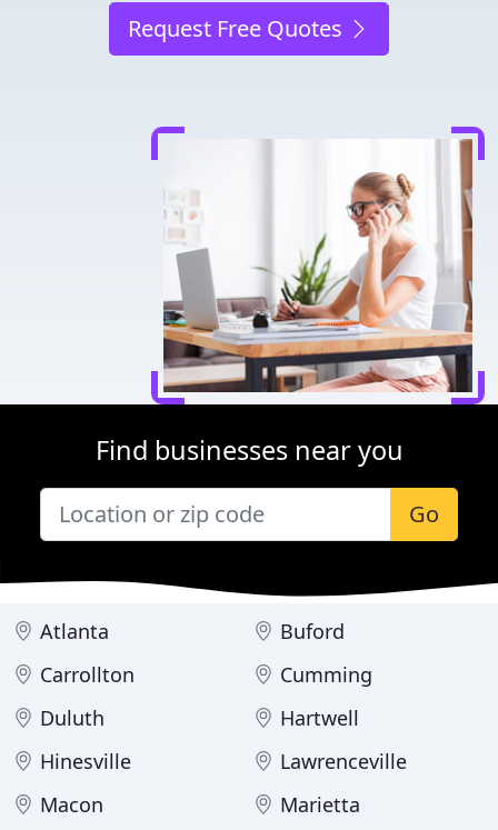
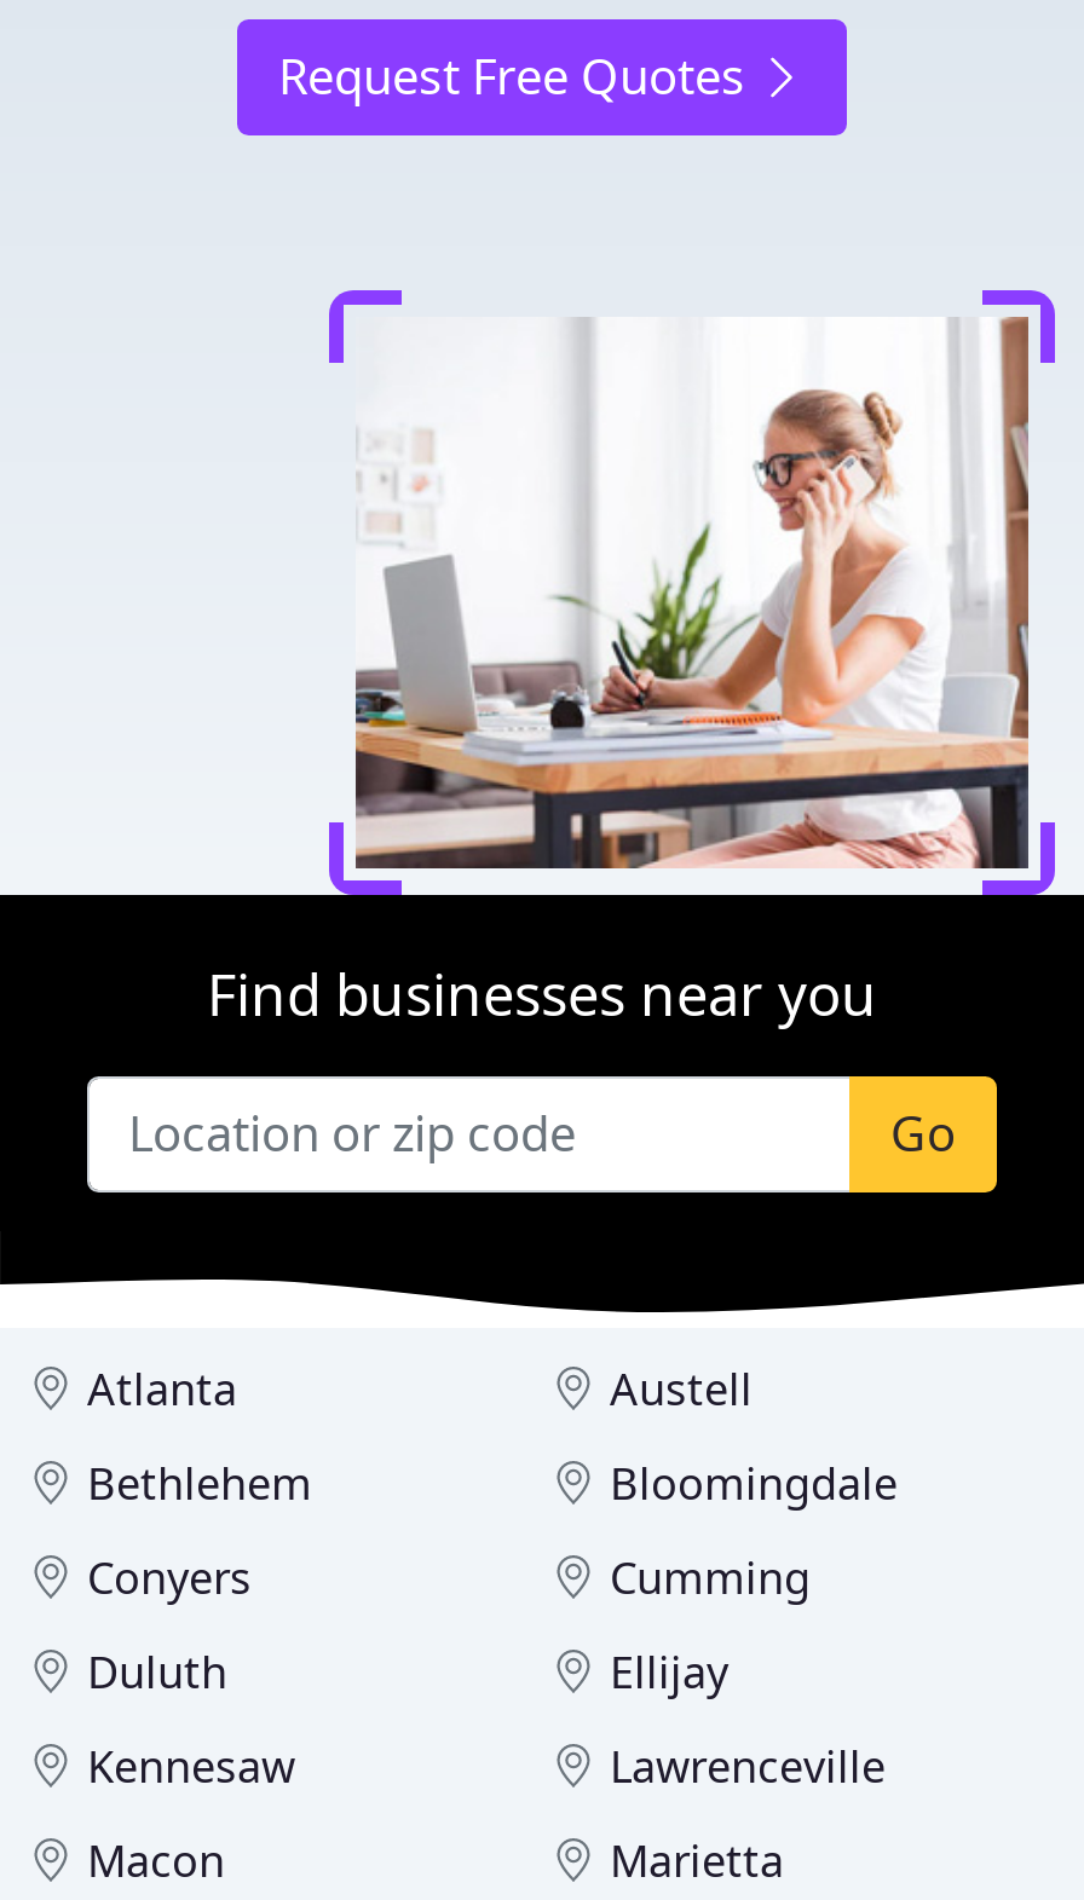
[40,618,345,688] Buford | Carrollton -> [87,1359,898,1606] Austell | Bethlehem | Bloomingdale | Conyers
[280,704,359,731] Hartwell -> [610,1642,728,1700] Ellijay
[40,748,131,774] Hinesville -> [87,1737,295,1795] Kennesaw

